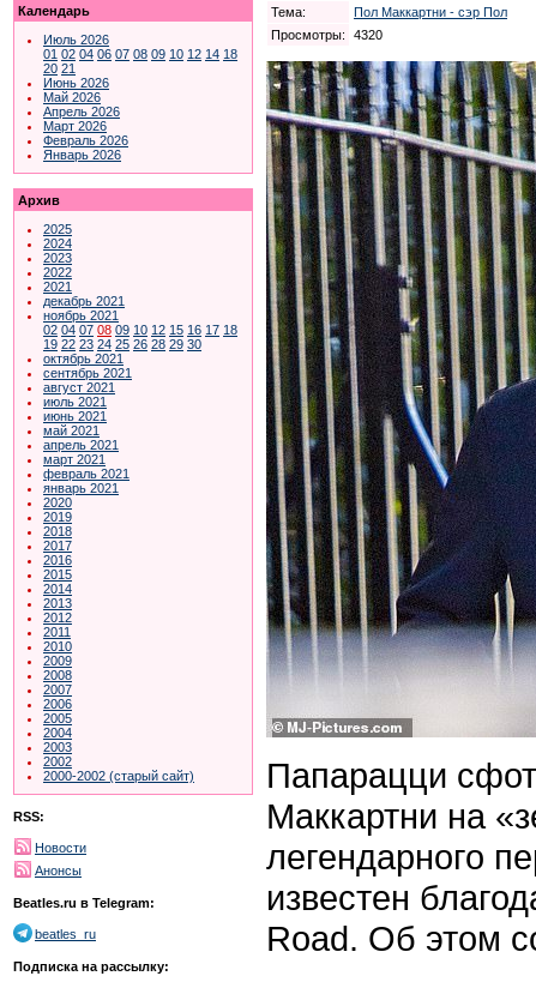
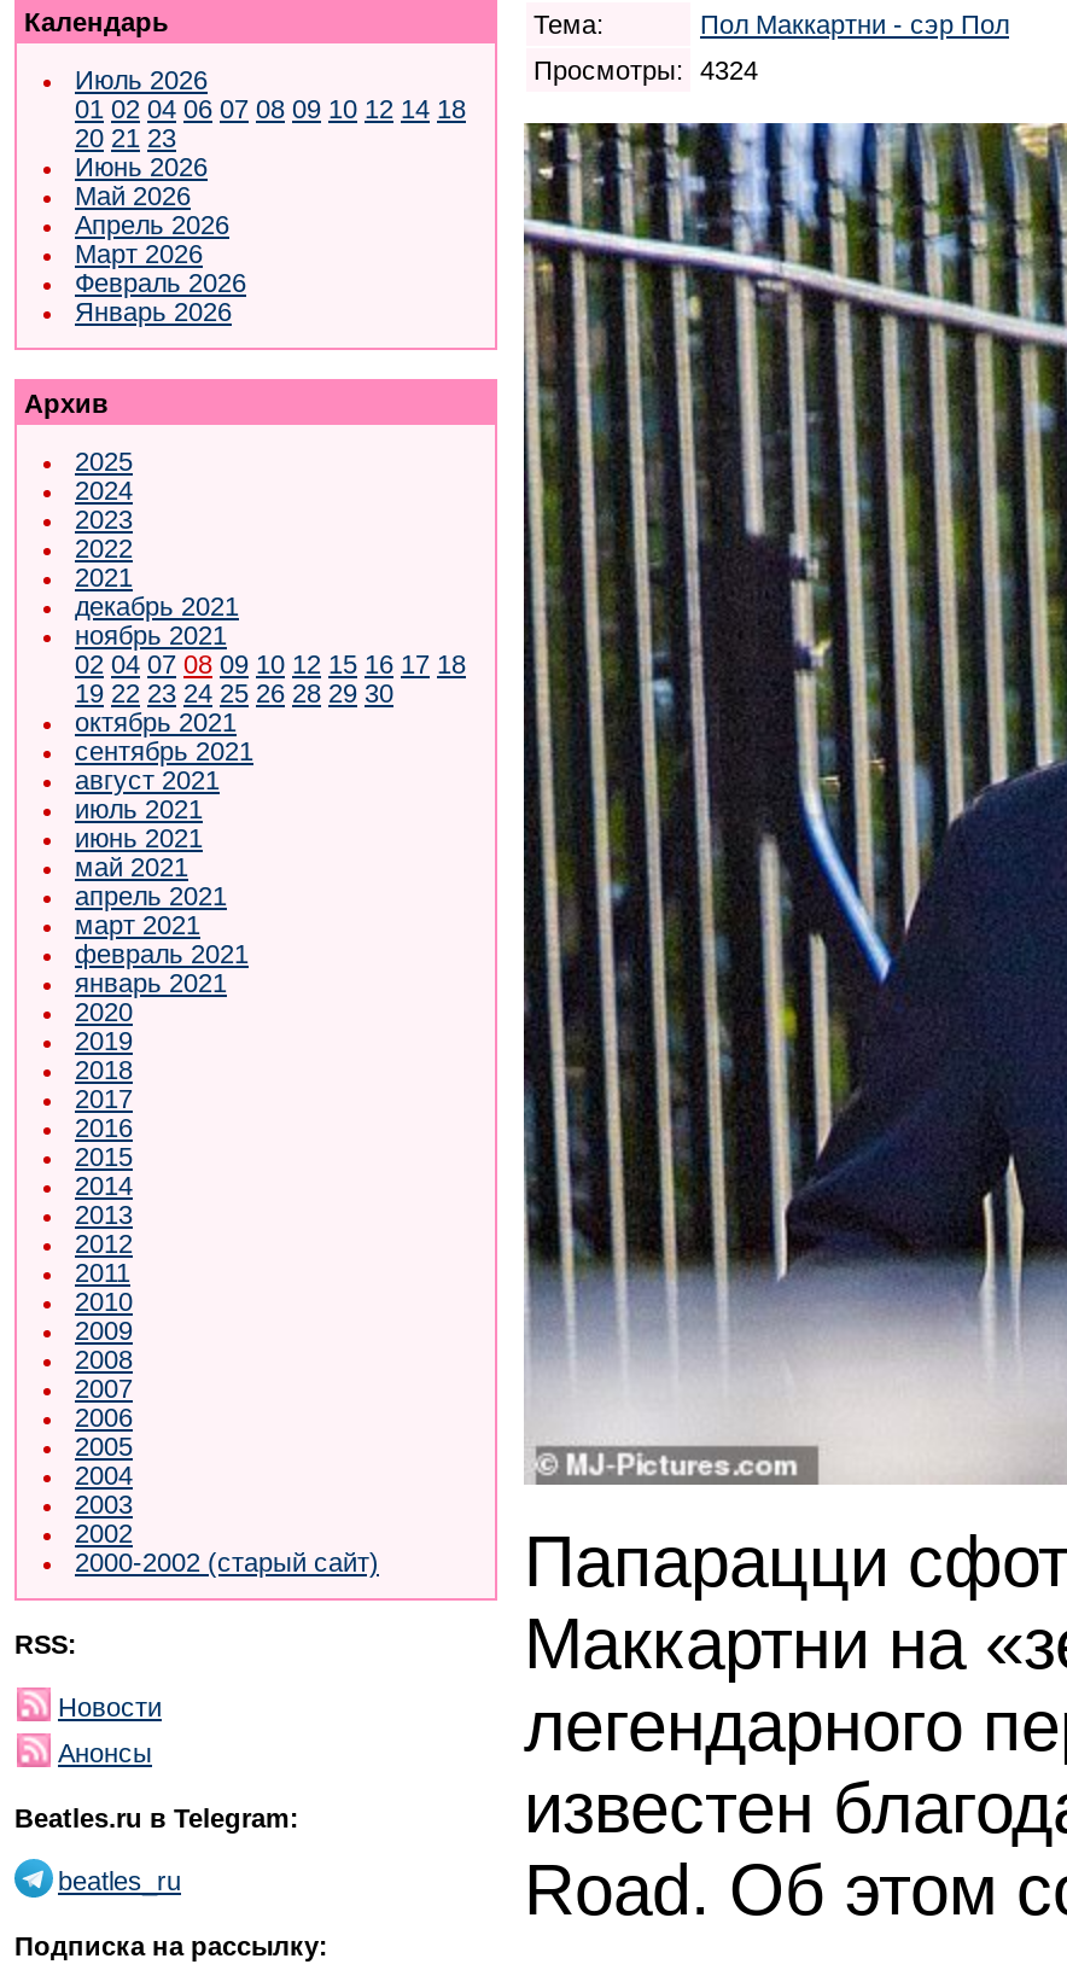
[271,27,383,42] Просмотры: 4320 -> [533,55,758,84] Просмотры: 4324
[43,61,76,76] 20 21 -> [75,123,176,152] 20 21 23

